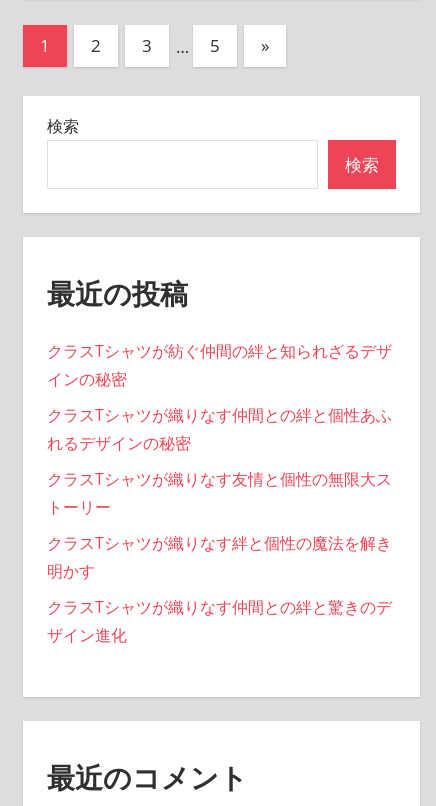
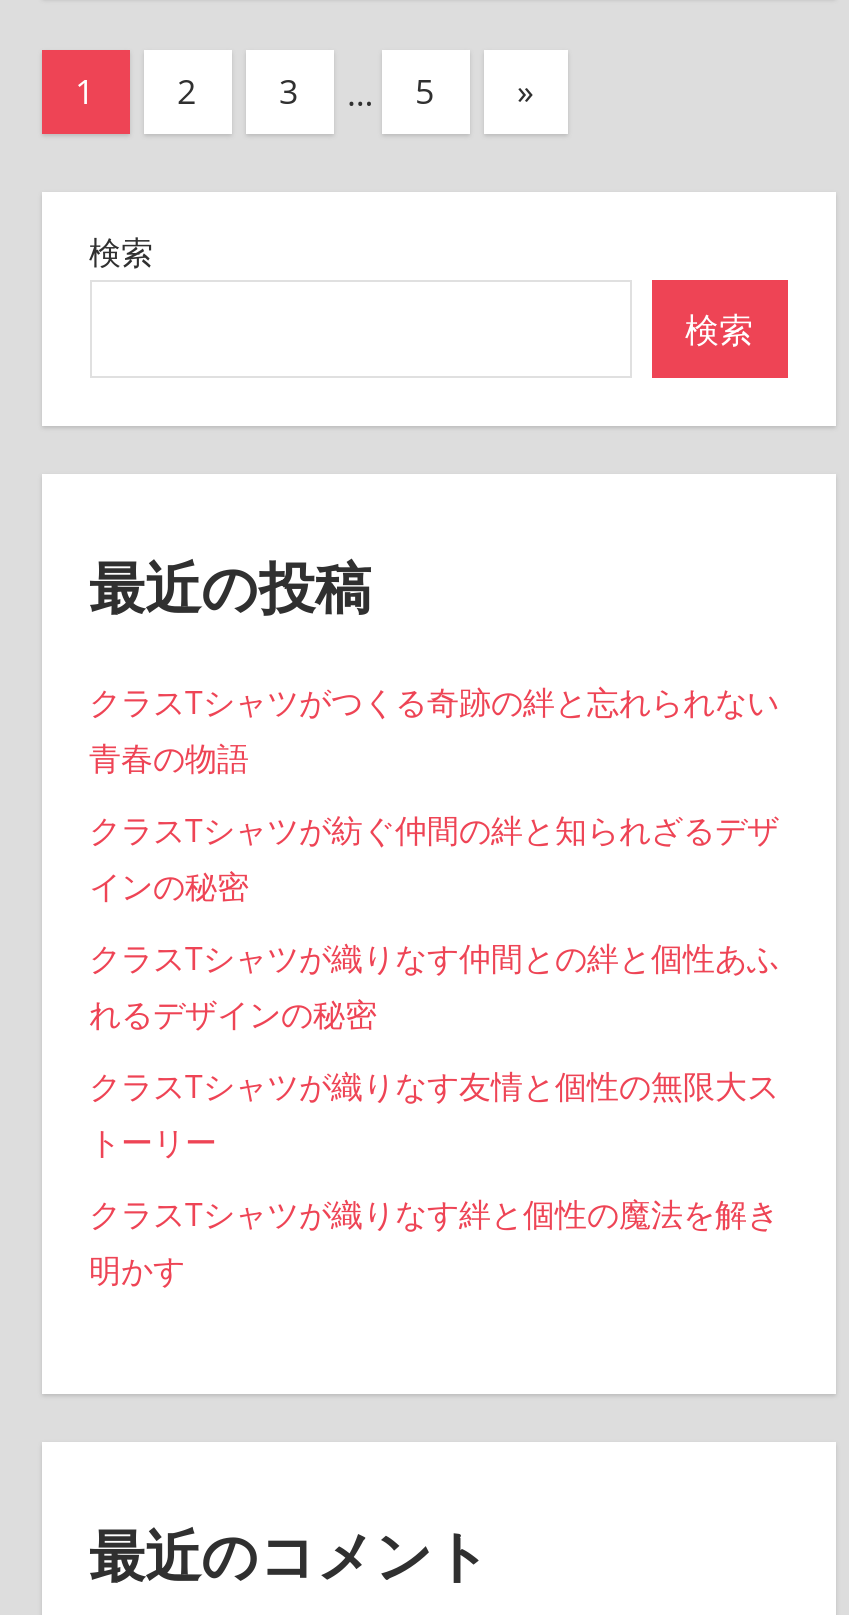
none -> [89,680,779,780] クラスTシャツがつくる奇跡の絆と忘れられない | 青春の物語
moved [46,340,391,582] -> [89,808,779,1292]: クラスTシャツが紡ぐ仲間の絆と知られざるデザ | インの秘密 | クラスTシャツが織りなす仲間との絆と個性あふ | れるデザインの秘密 | クラスTシャツが織りなす友情と個性の無限大ス | トーリー | クラスTシャツが織りなす絆と個性の魔法を解き | 明かす
[46,596,391,646] クラスTシャツが織りなす仲間との絆と驚きのデ | ザイン進化 -> none

